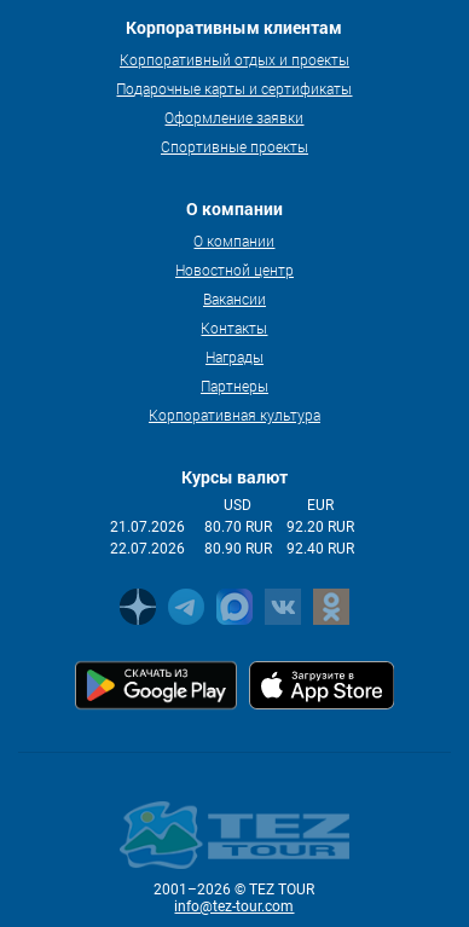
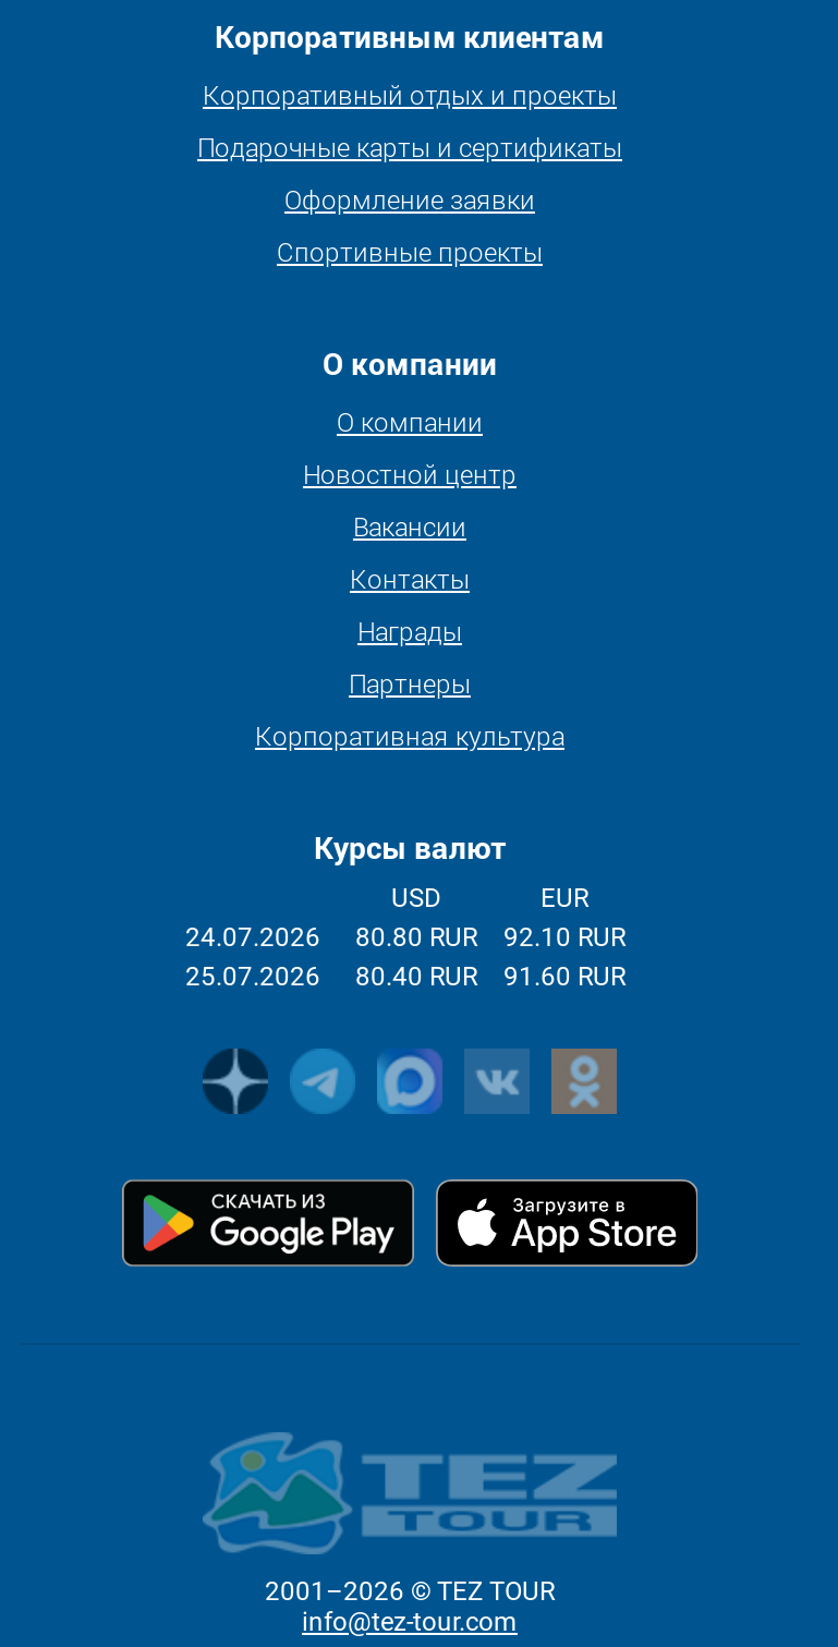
[110,518,185,535] 21.07.2026 -> [185,922,320,953] 24.07.2026
[204,518,272,535] 80.70 RUR -> [355,922,477,953] 80.80 RUR
[286,518,354,535] 92.20 RUR -> [503,922,626,953] 92.10 RUR
[110,540,185,557] 22.07.2026 -> [185,961,320,992] 25.07.2026
[204,540,272,557] 80.90 RUR -> [355,961,477,992] 80.40 RUR
[286,540,354,557] 92.40 RUR -> [503,961,626,992] 91.60 RUR

